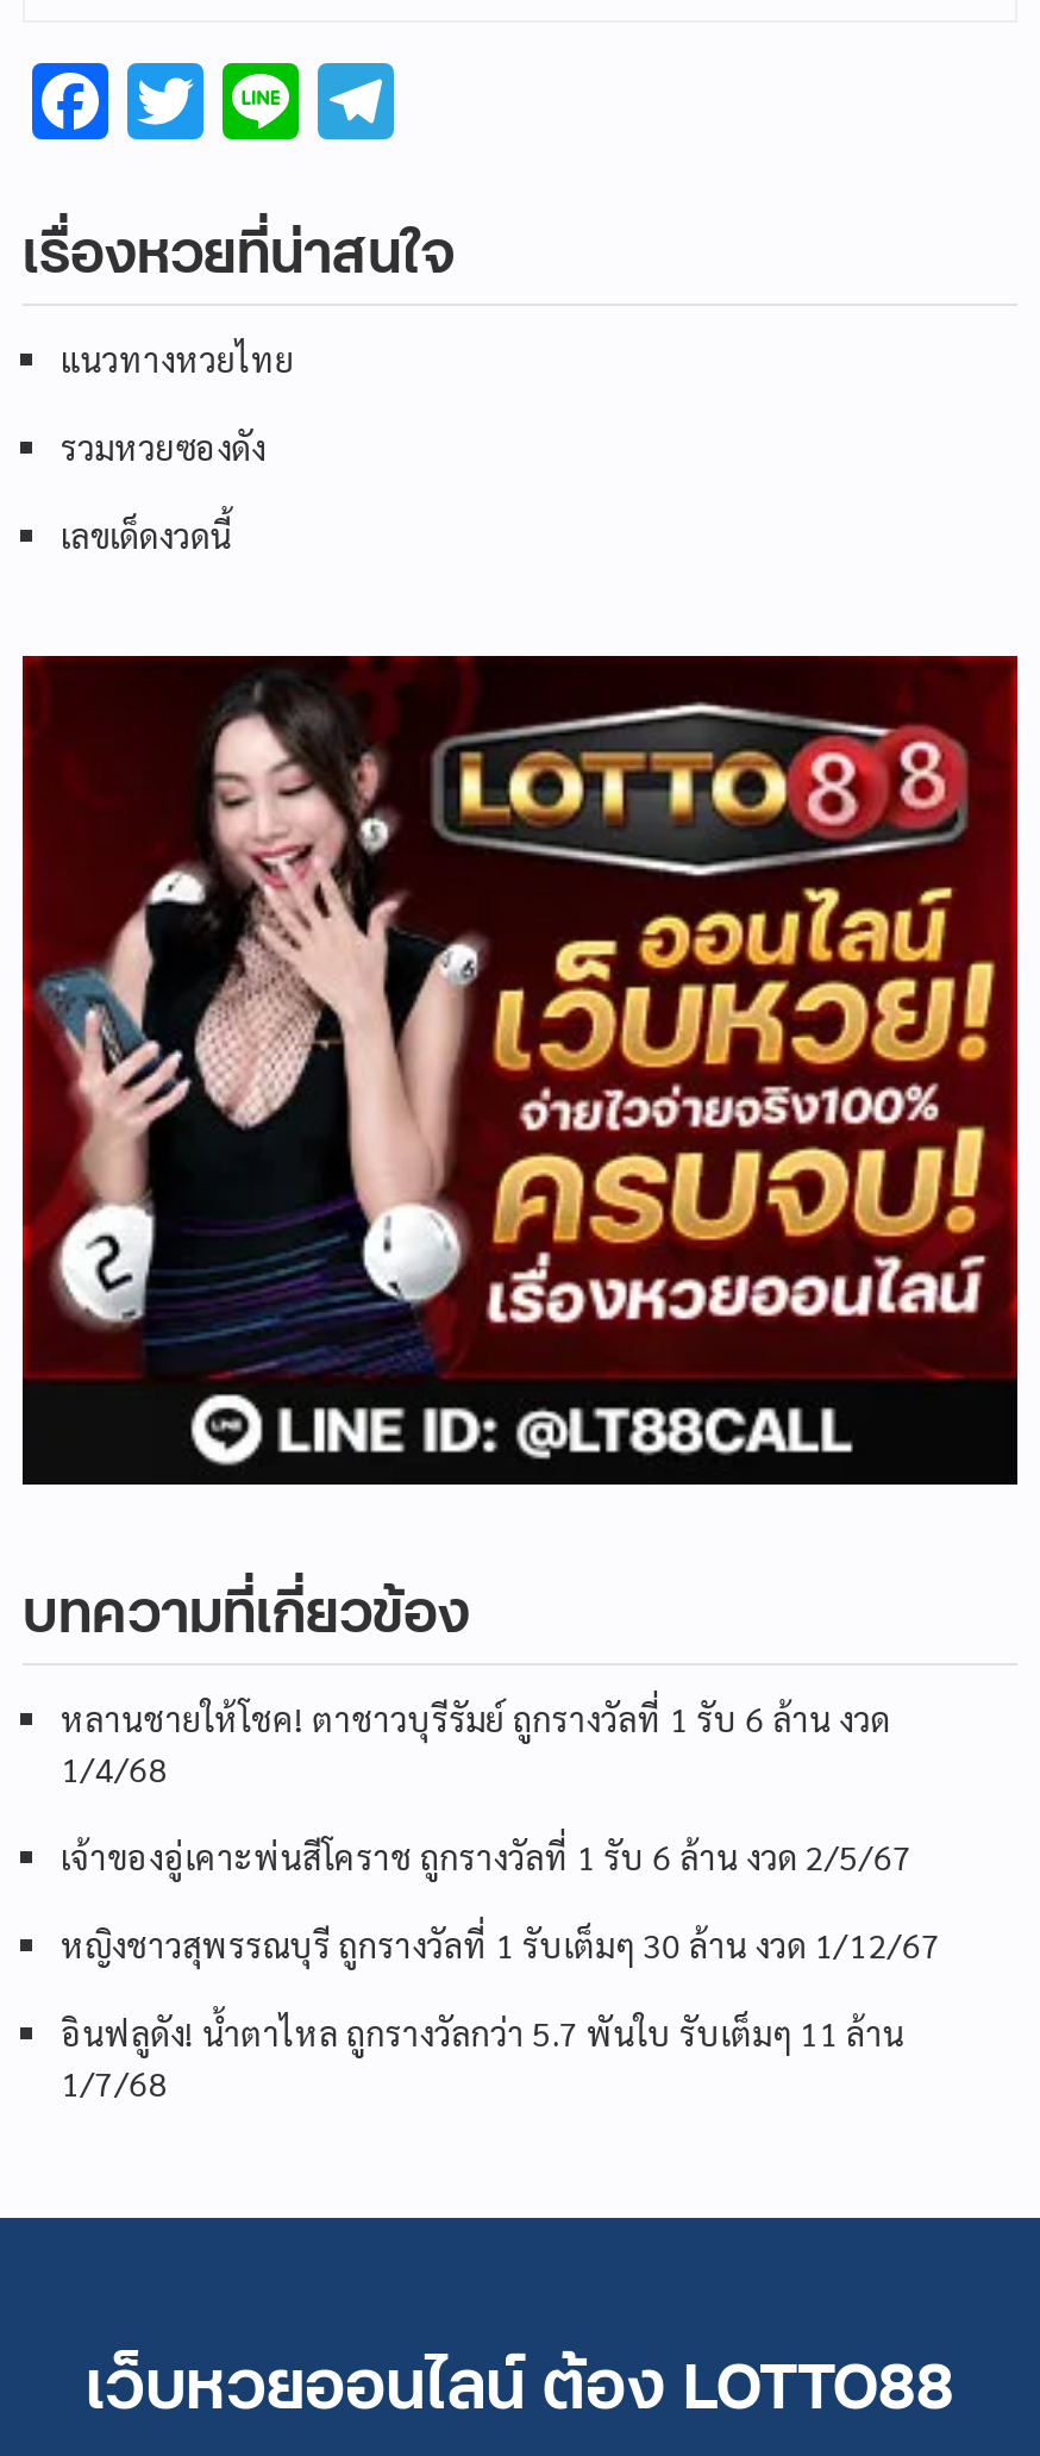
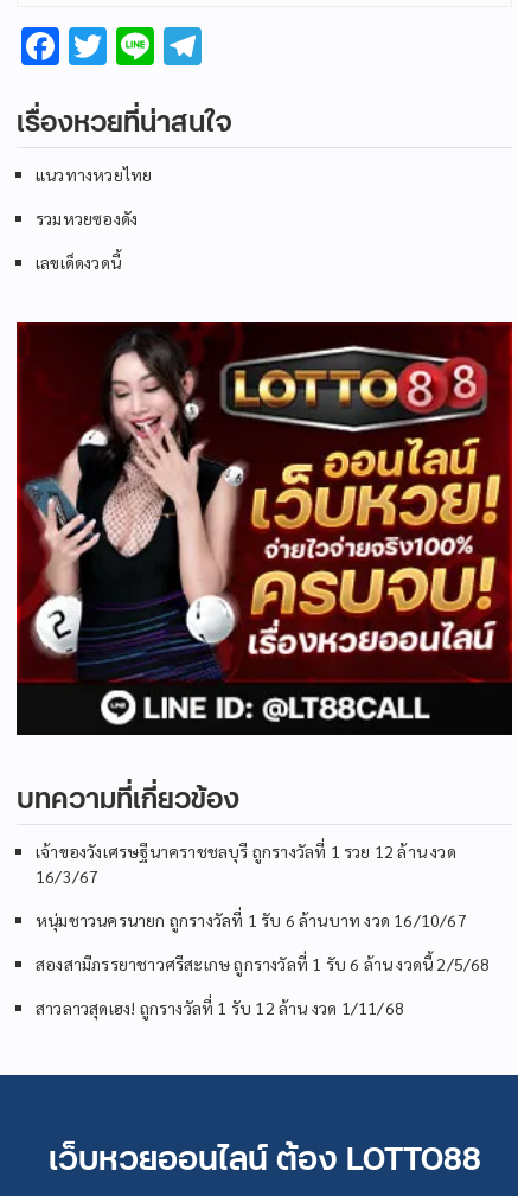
[61,1696,890,1788] หลานชายให้โชค! ตาชาวบุรีรัมย์ ถูกรางวัลที่ 1 รับ 6 ล้าน งวด | 1/4/68 -> [36,840,456,886] เจ้าของวังเศรษฐีนาคราชชลบุรี ถูกรางวัลที่ 1 รวย 12 ล้าน งวด | 16/3/67
[61,1834,913,1876] เจ้าของอู่เคาะพ่นสีโคราช ถูกรางวัลที่ 1 รับ 6 ล้าน งวด 2/5/67 -> [36,909,467,930] หนุ่มชาวนครนายก ถูกรางวัลที่ 1 รับ 6 ล้านบาท งวด 16/10/67
[61,1922,941,1965] หญิงชาวสุพรรณบุรี ถูกรางวัลที่ 1 รับเต็มๆ 30 ล้าน งวด 1/12/67 -> [36,953,490,974] สองสามีภรรยาชาวศรีสะเกษ ถูกรางวัลที่ 1 รับ 6 ล้าน งวดนี้ 2/5/68
[61,2010,905,2103] อินฟลูดัง! น้ำตาไหล ถูกรางวัลกว่า 5.7 พันใบ รับเต็มๆ 11 ล้าน | 1/7/68 -> [36,996,404,1018] สาวลาวสุดเฮง! ถูกรางวัลที่ 1 รับ 12 ล้าน งวด 1/11/68

